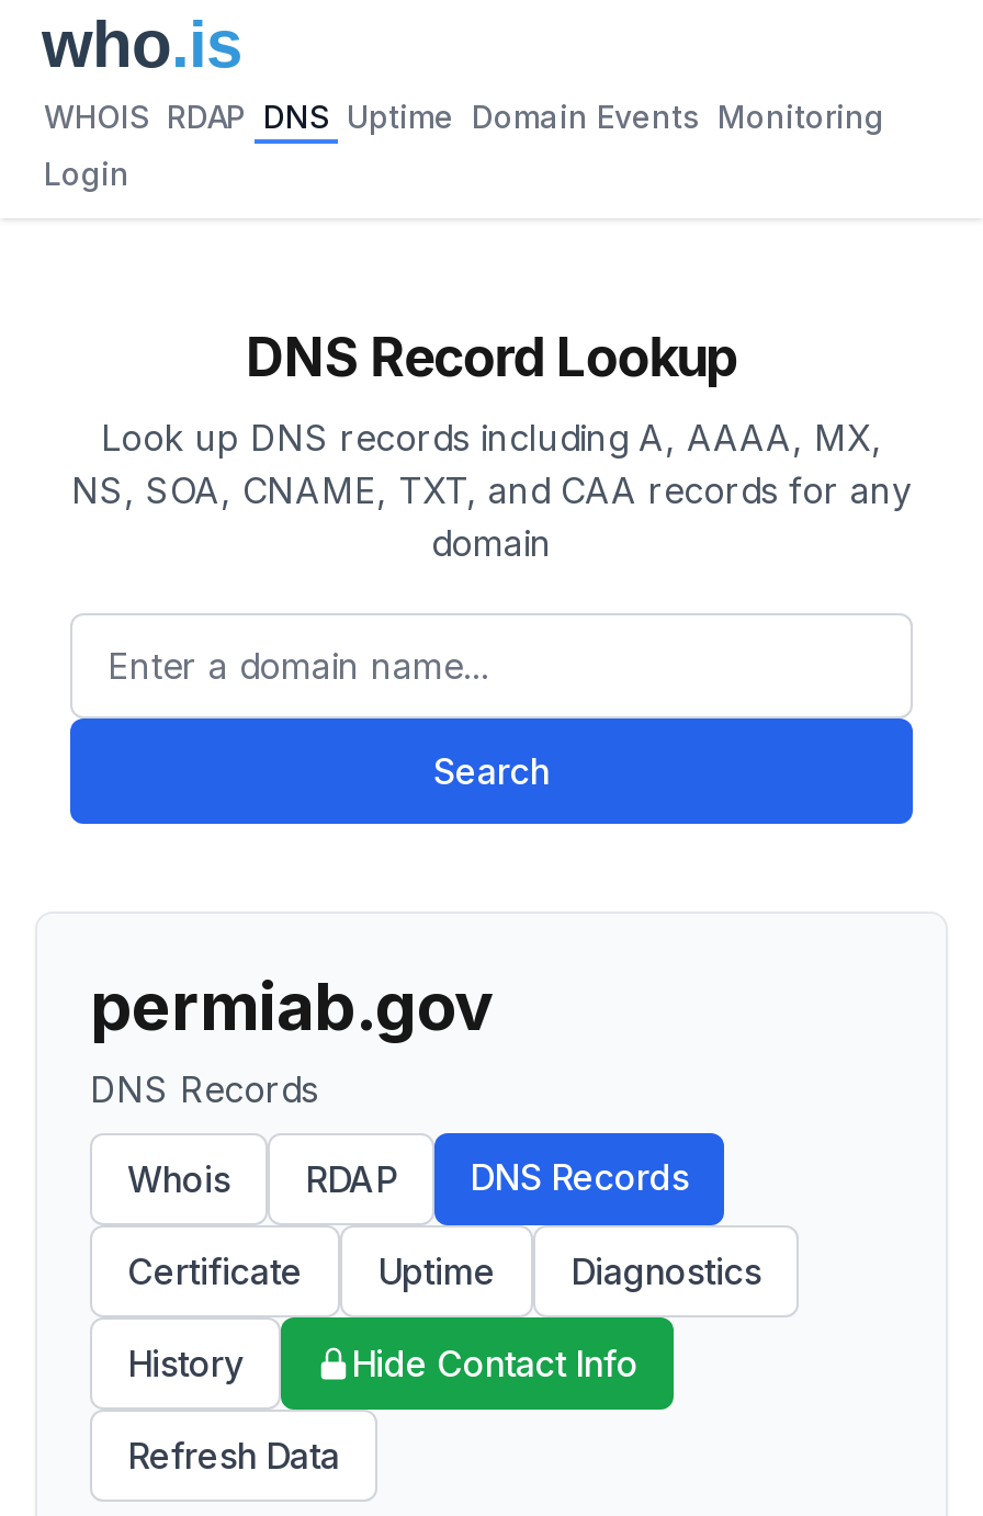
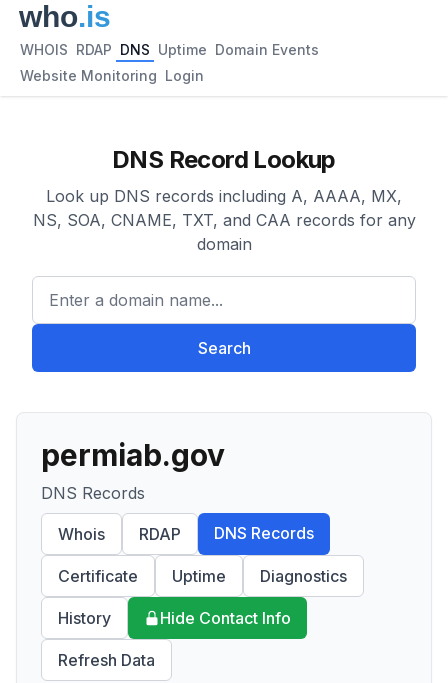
[44,98,884,135] WHOIS RDAP DNS Uptime Domain Events Monitoring -> [20,41,319,58] WHOIS RDAP DNS Uptime Domain Events
[44,155,129,192] Login -> [20,67,204,84] Website Monitoring Login

